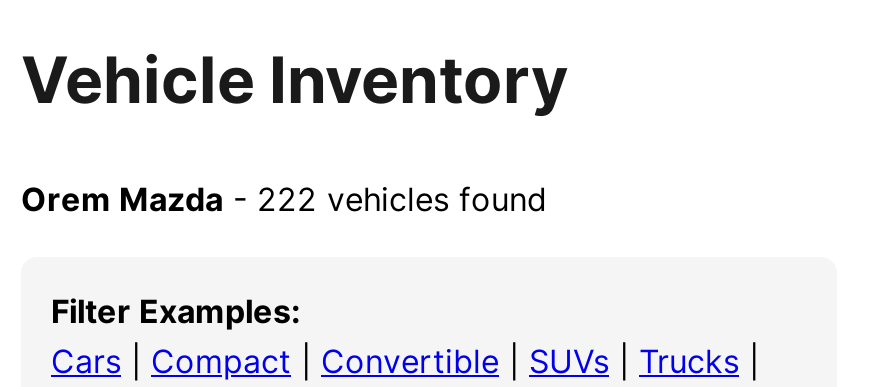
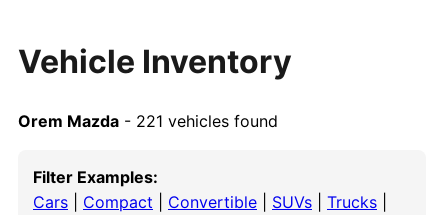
[21,179,547,219] Orem Mazda - 222 vehicles found -> [18,111,278,131] Orem Mazda - 221 vehicles found

